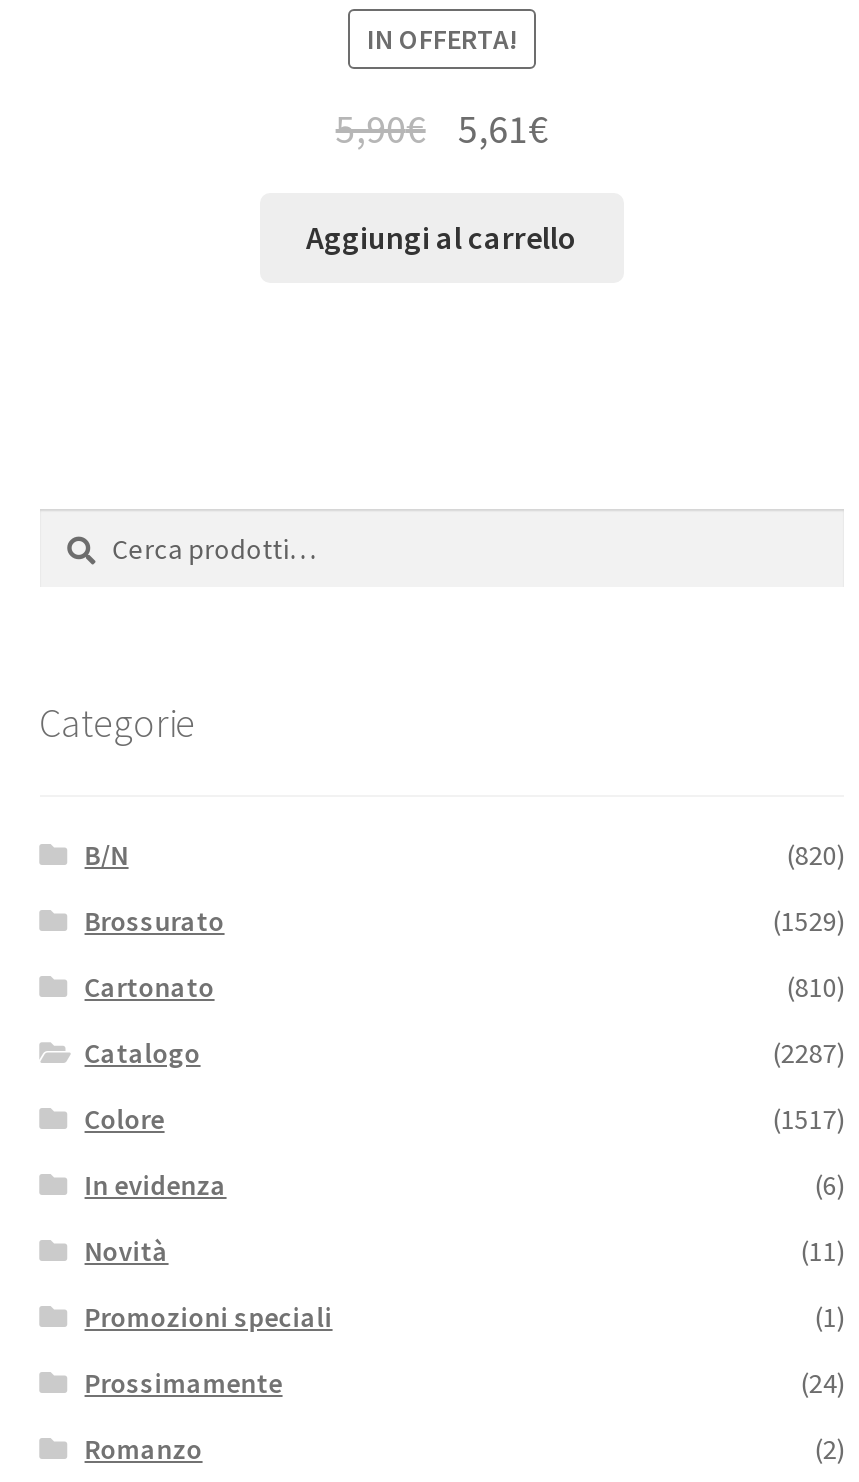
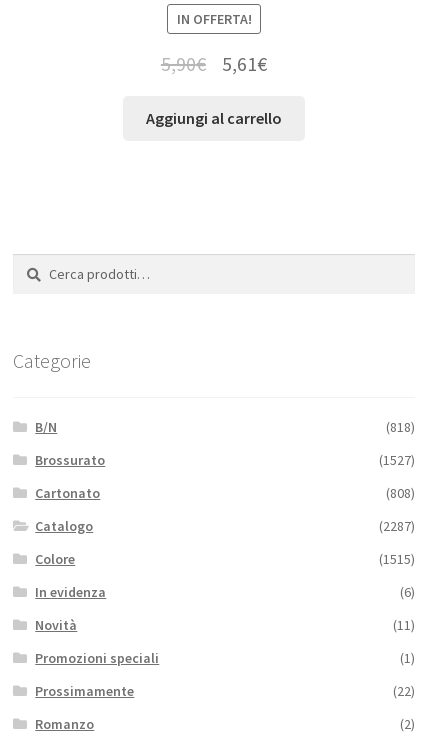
[787,837,845,873] (820) -> [386,418,415,436] (818)
[773,903,845,939] (1529) -> [379,451,415,469] (1527)
[787,969,845,1005] (810) -> [386,484,415,502] (808)
[773,1101,845,1137] (1517) -> [379,550,415,568] (1515)
[801,1365,845,1401] (24) -> [393,682,415,700] (22)

